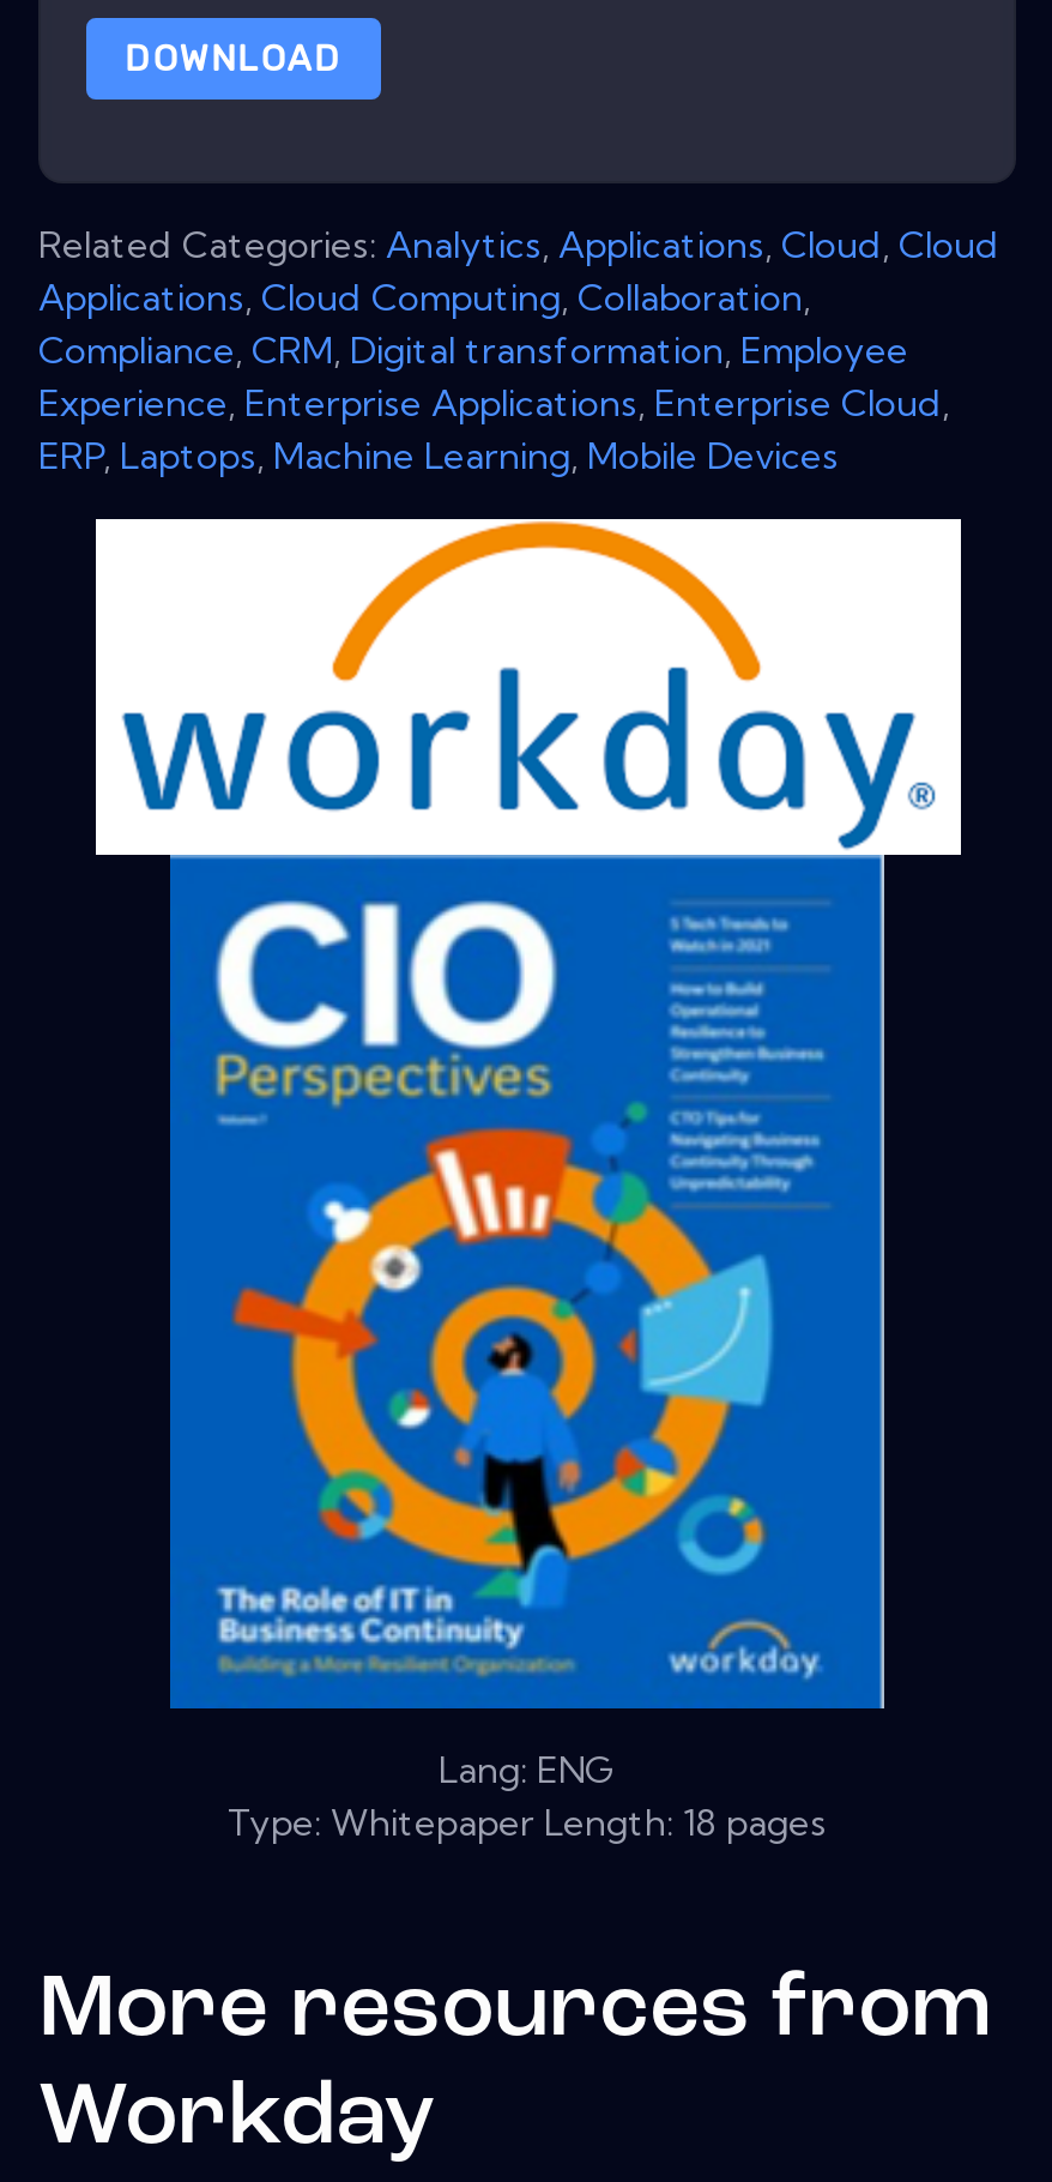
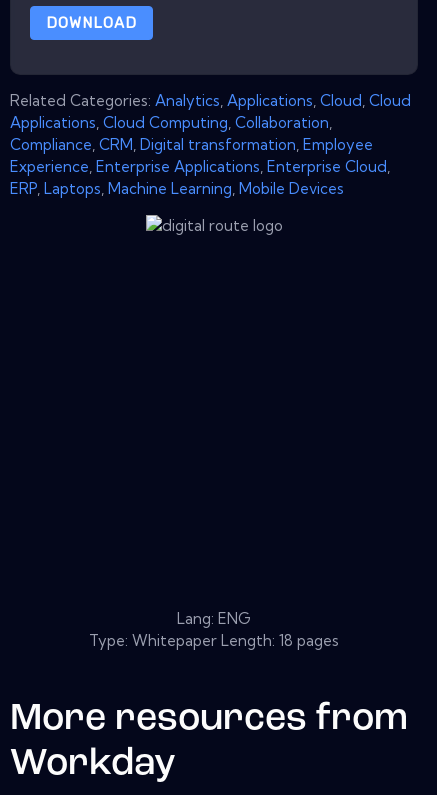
[93,517,963,1711] [image] -> none

